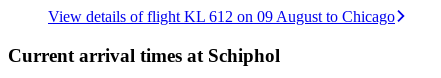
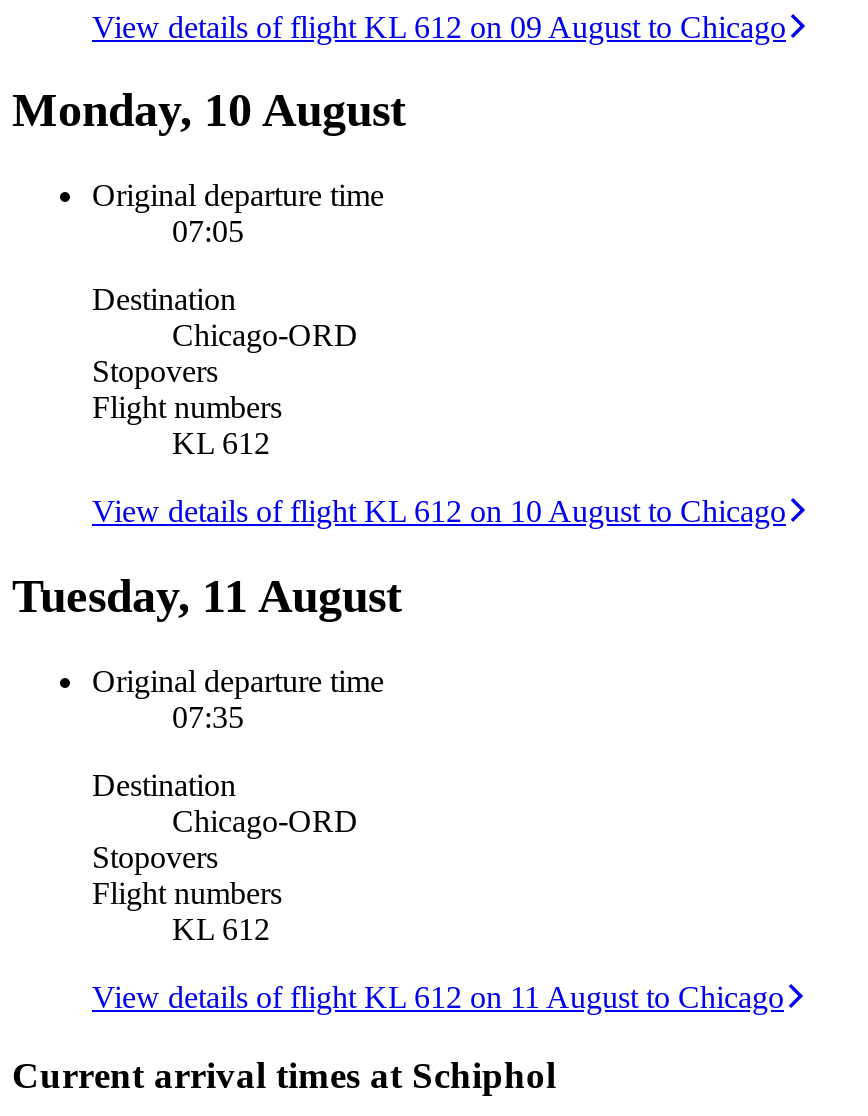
none -> [12,85,786,1015] Monday, 10 August | Original departure time | 07:05 | Destination | Chicago-ORD | Stopovers | Flight numbers | KL 612 | View details of flight KL 612 on 10 August to Chicago | Tuesday, 11 August | Original departure time | 07:35 | Destination | Chicago-ORD | Stopovers | Flight numbers | KL 612 | View details of flight KL 612 on 11 August to Chicago

